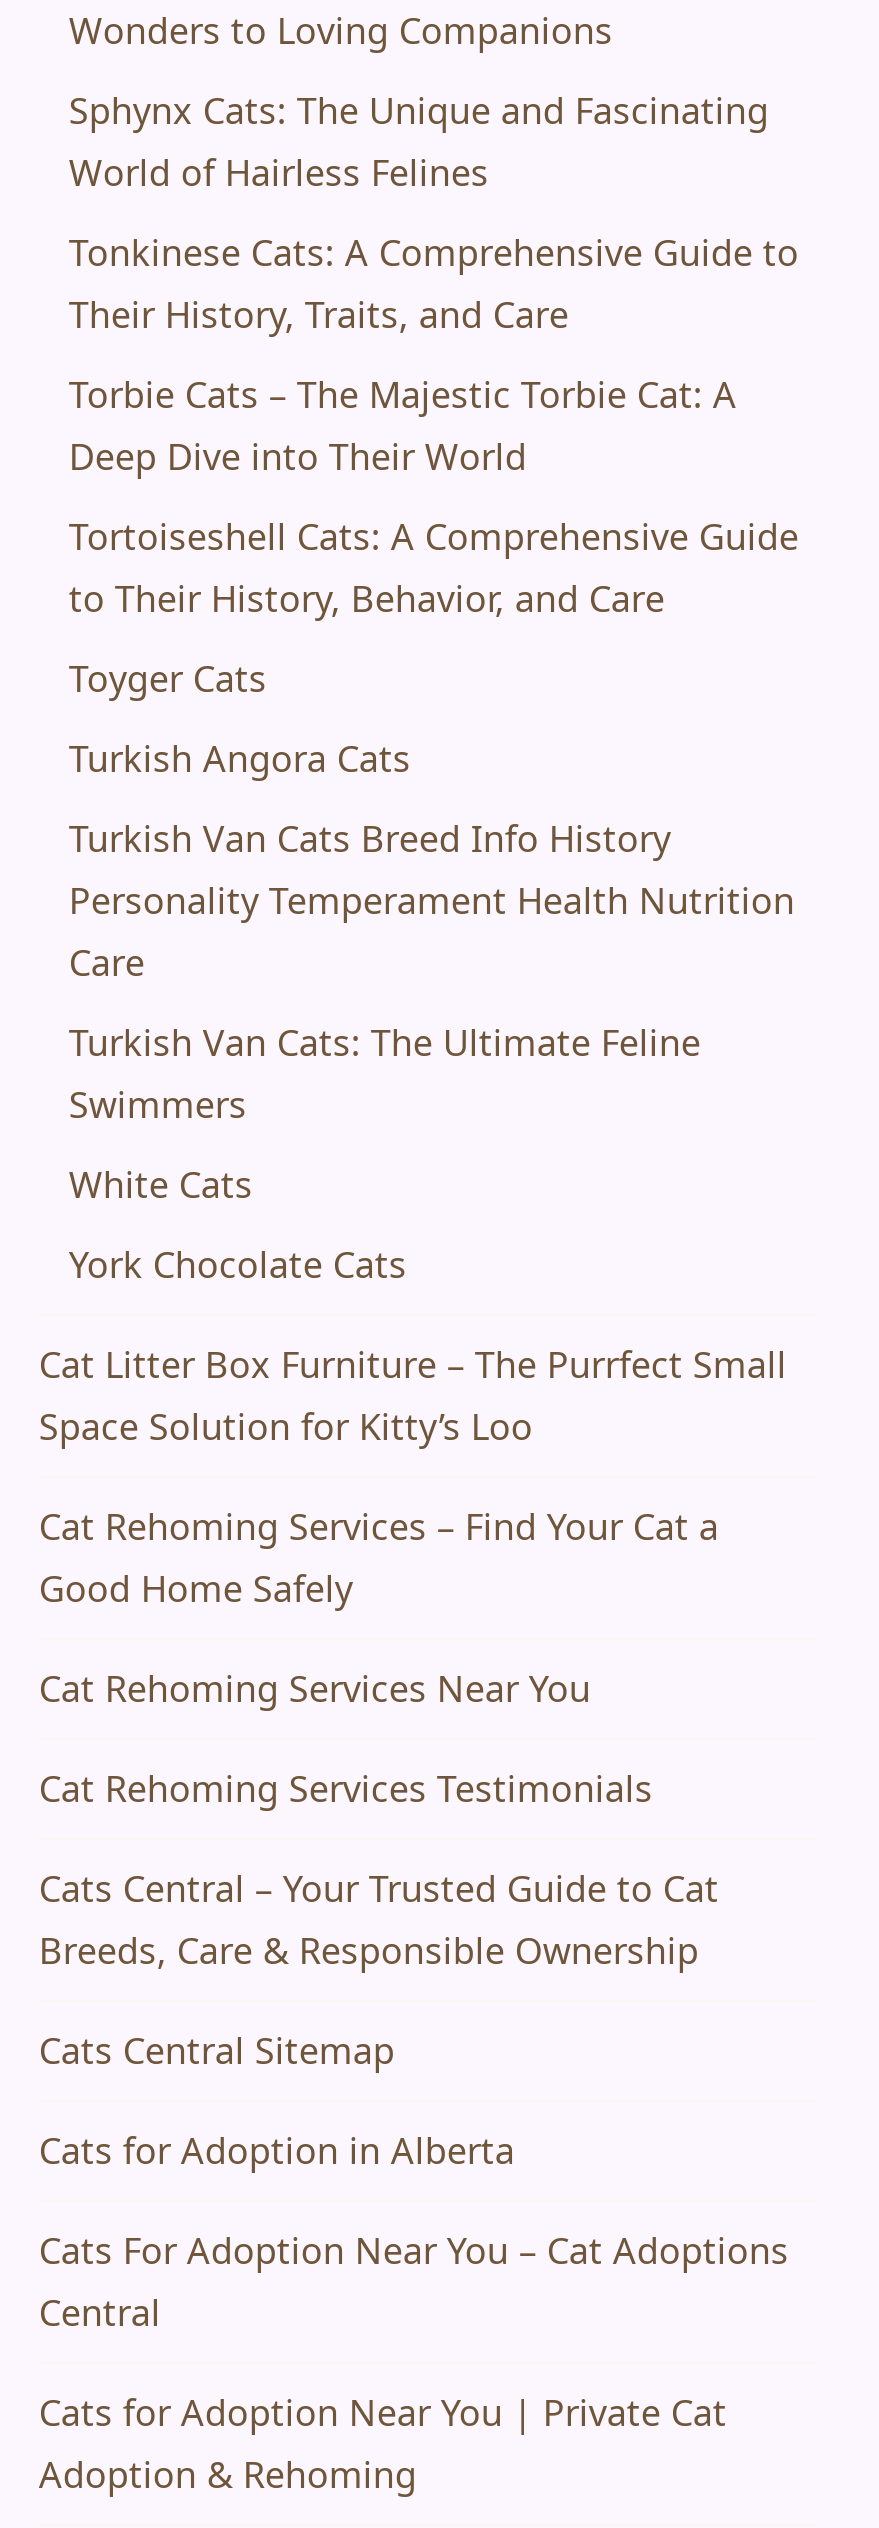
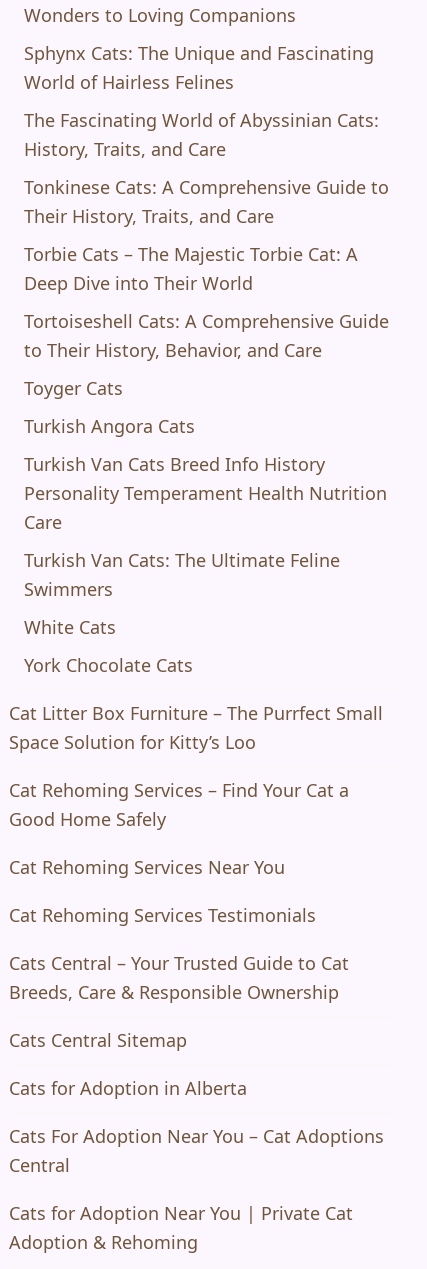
none -> [24,108,379,161] The Fascinating World of Abyssinian Cats: | History, Traits, and Care
moved [69,229,799,277] -> [24,175,389,199]: Tonkinese Cats: A Comprehensive Guide to
moved [69,291,799,987] -> [24,204,389,534]: Their History, Traits, and Care | Torbie Cats – The Majestic Torbie Cat: A | Deep Dive into Their World | ... | Personality Temperament Health Nutrition | Care
moved [39,1019,787,1813] -> [9,548,383,927]: Turkish Van Cats: The Ultimate Feline | Swimmers | White Cats | ... | Cat Rehoming Services Near You | Cat Rehoming Services Testimonials

